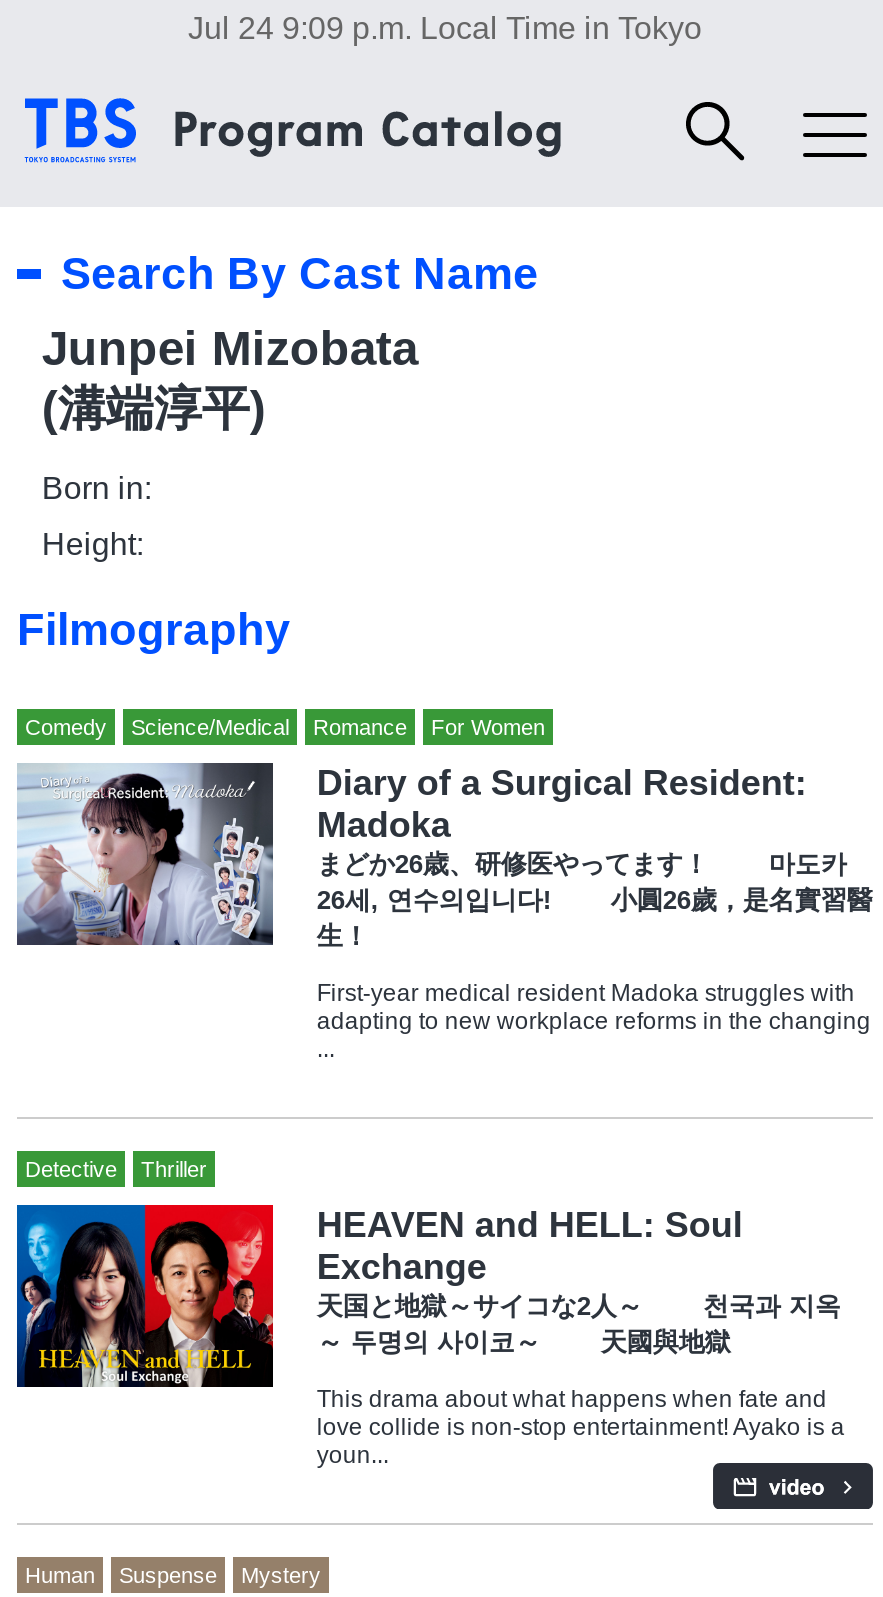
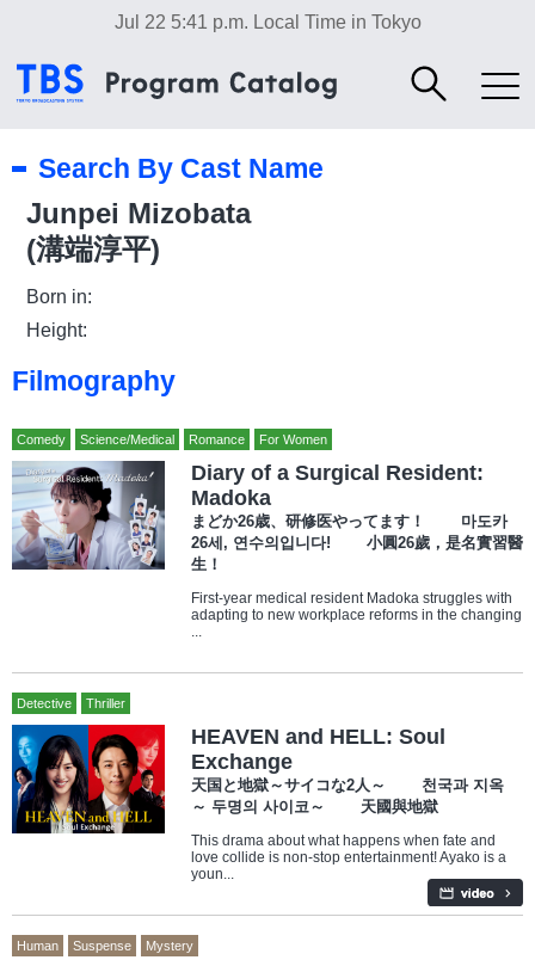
[188,11,702,45] Jul 24 9:09 p.m. Local Time in Tokyo -> [114,12,421,32] Jul 22 5:41 p.m. Local Time in Tokyo

